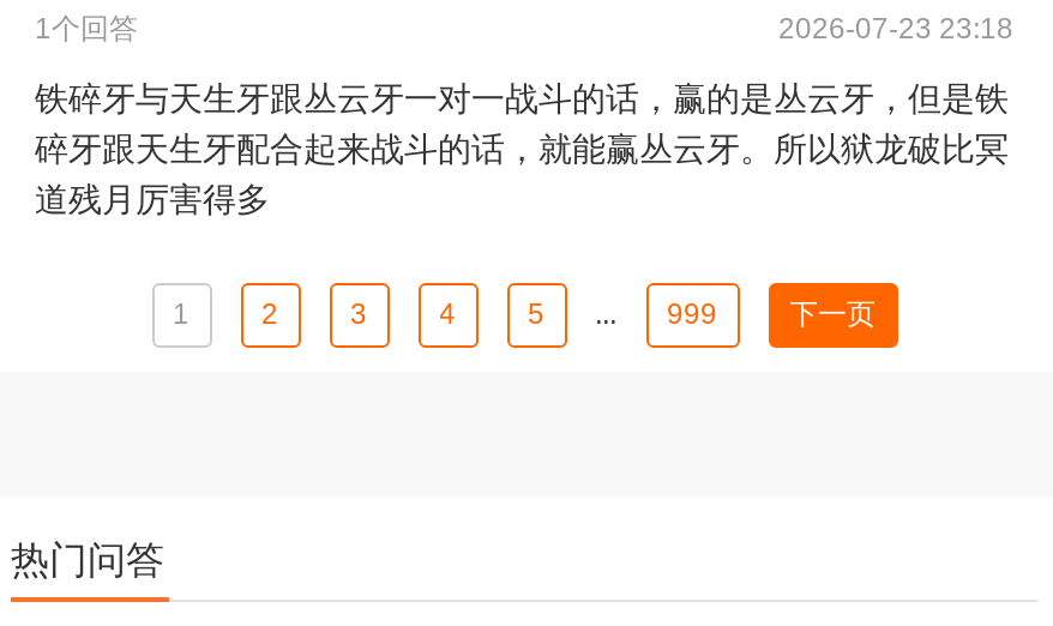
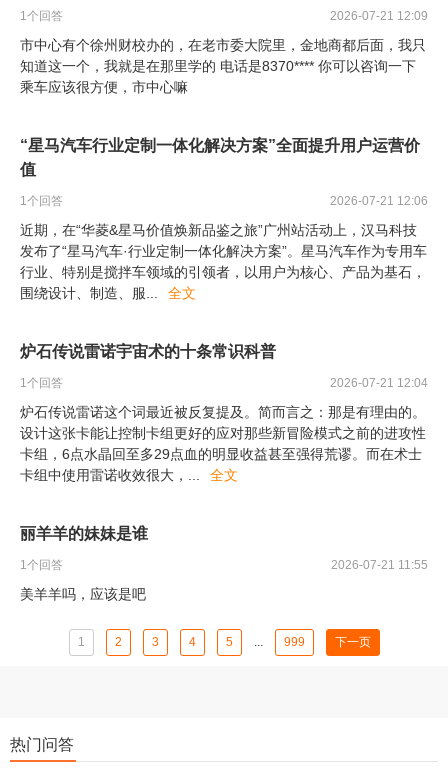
[35,12,1013,218] 2026-07-23 23:18 | 铁碎牙与天生牙跟丛云牙一对一战斗的话，赢的是丛云牙，但是铁 | 碎牙跟天生牙配合起来战斗的话，就能赢丛云牙。所以狱龙破比冥 | 道残月厉害得多 -> [20,9,428,602] 2026-07-21 12:09 | 市中心有个徐州财校办的，在老市委大院里，金地商都后面，我只 | 知道这一个，我就是在那里学的 电话是8370**** 你可以咨询一下 | 乘车应该很方便，市中心嘛 | “星马汽车行业定制一体化解决方案”全面提升用户运营价 | 值 | 1个回答 | 2026-07-21 12:06 | 近期，在“华菱&星马价值焕新品鉴之旅”广州站活动上，汉马科技 | 发布了“星马汽车·行业定制一体化解决方案”。星马汽车作为专用车 | 行业、特别是搅拌车领域的引领者，以用户为核心、产品为基石， | 围绕设计、制造、服... | 全文 | 炉石传说雷诺宇宙术的十条常识科普 | 1个回答 | 2026-07-21 12:04 | 炉石传说雷诺这个词最近被反复提及。简而言之：那是有理由的。 | 设计这张卡能让控制卡组更好的应对那些新冒险模式之前的进攻性 | 卡组，6点水晶回至多29点血的明显收益甚至强得荒谬。而在术士 | 卡组中使用雷诺收效很大，... | 全文 | 丽羊羊的妹妹是谁 | 1个回答 | 2026-07-21 11:55 | 美羊羊吗，应该是吧

